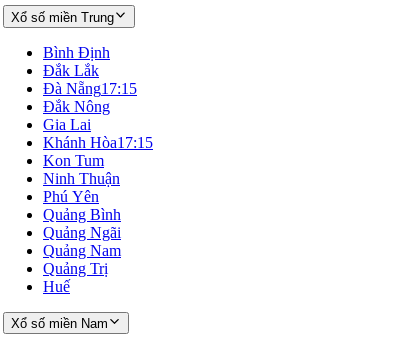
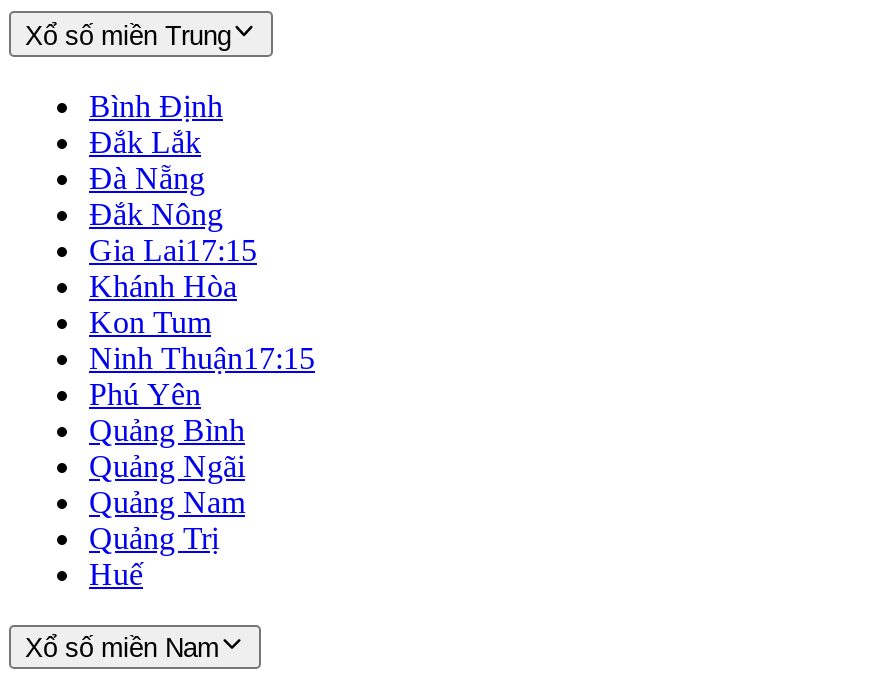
[43,80,137,97] Đà Nẵng 17:15 -> [89,160,205,194] Đà Nẵng
[43,116,153,151] Gia Lai | Khánh Hòa 17:15 -> [89,232,257,302] Gia Lai17:15 | Khánh Hòa
[43,170,120,187] Ninh Thuận -> [89,340,315,374] Ninh Thuận17:15

